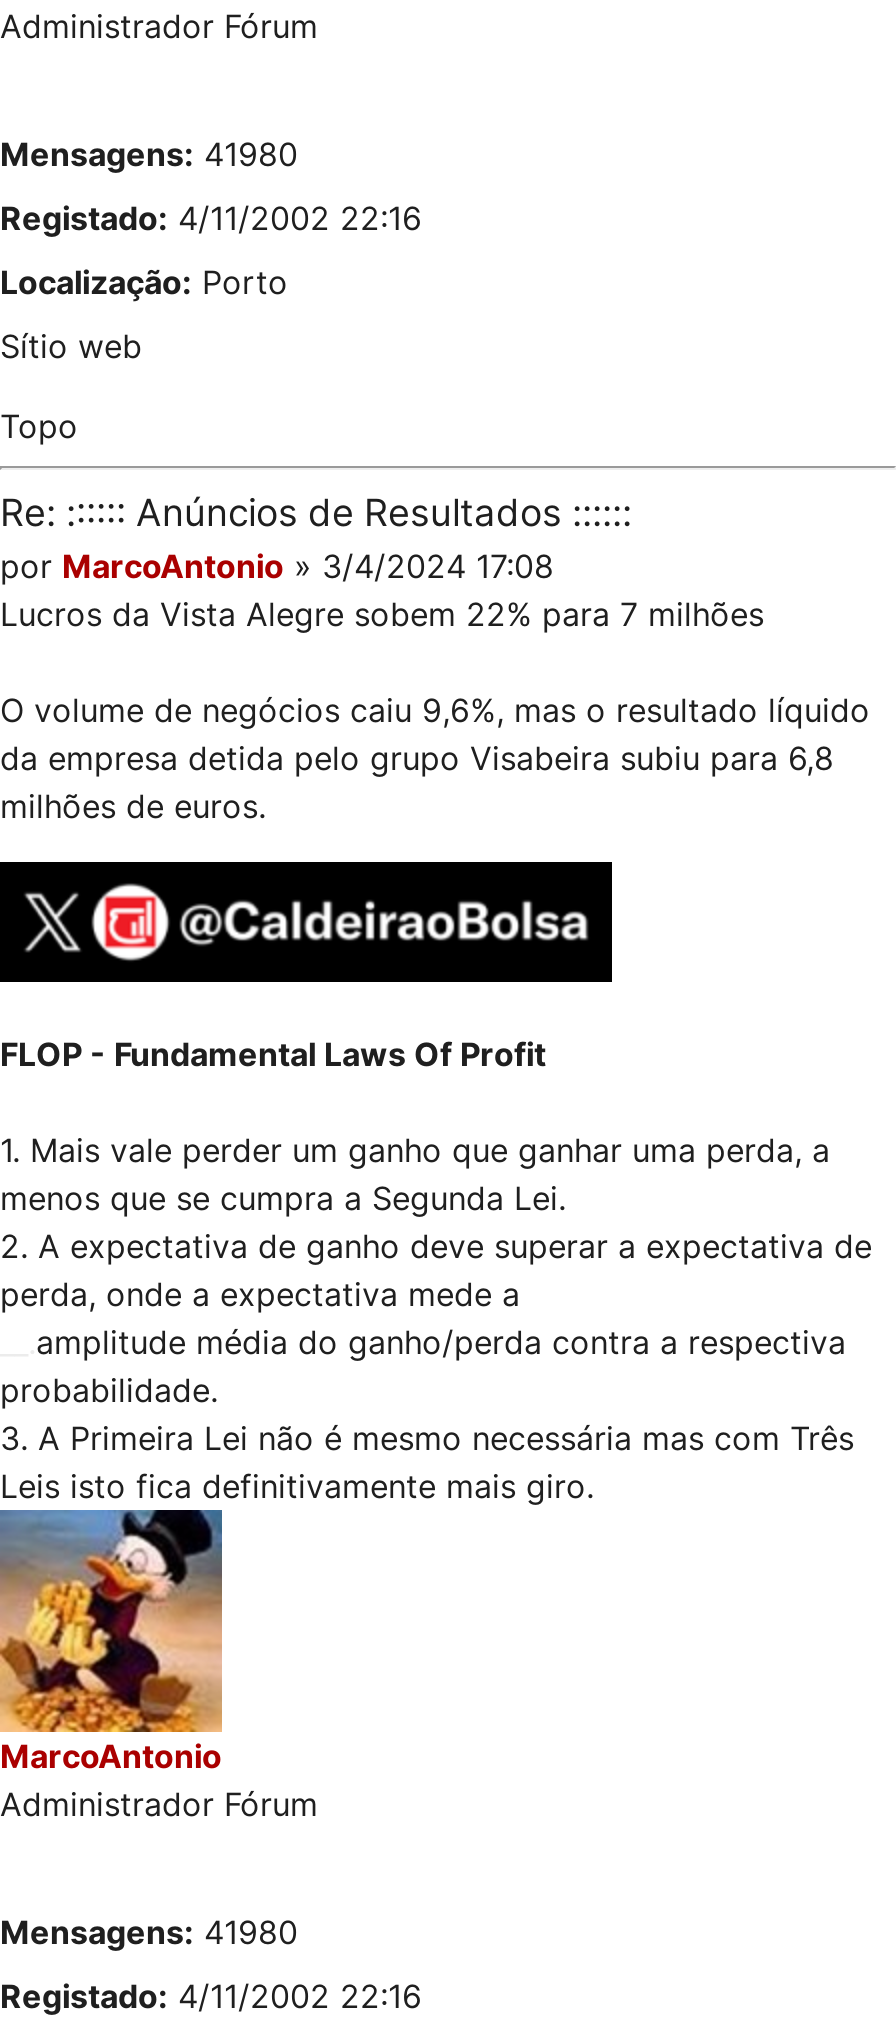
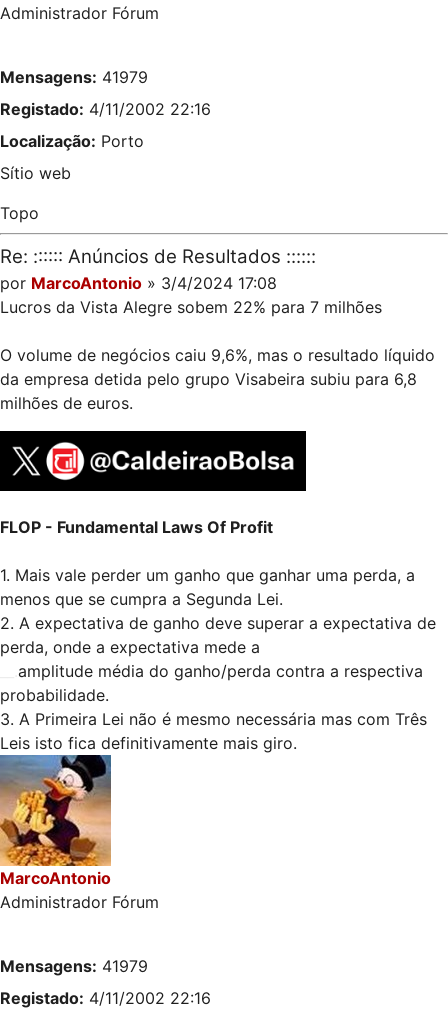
[0,134,298,174] Mensagens: 41980 -> [0,67,148,87] Mensagens: 41979
[0,1912,298,1952] Mensagens: 41980 -> [0,956,148,976] Mensagens: 41979

